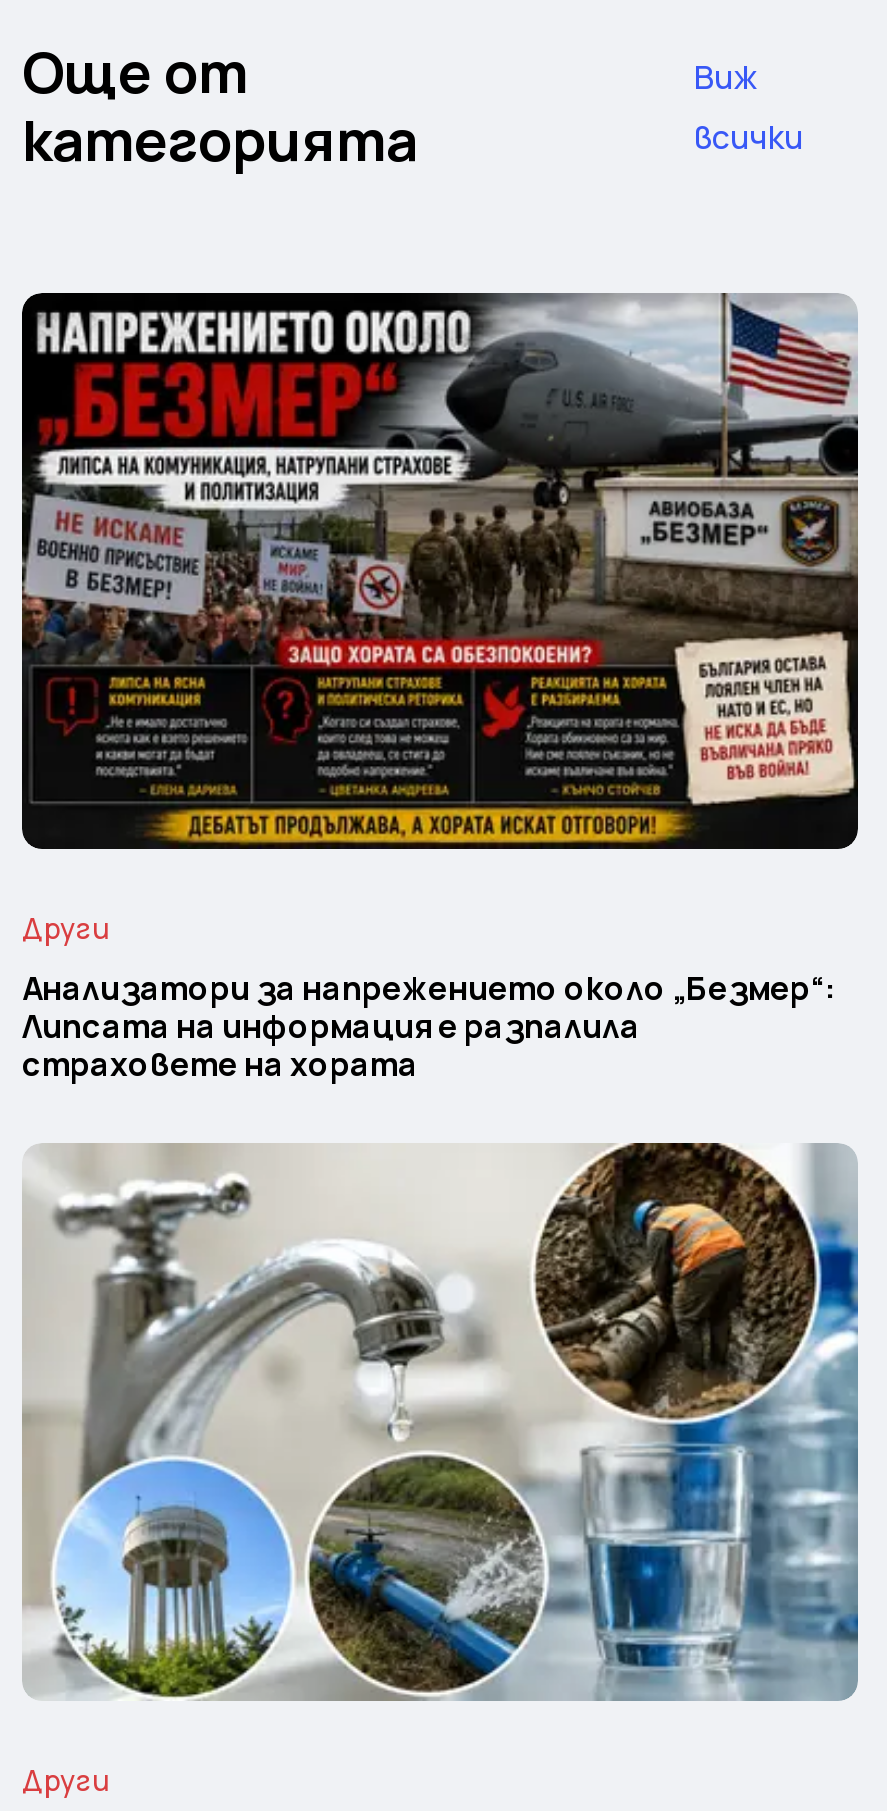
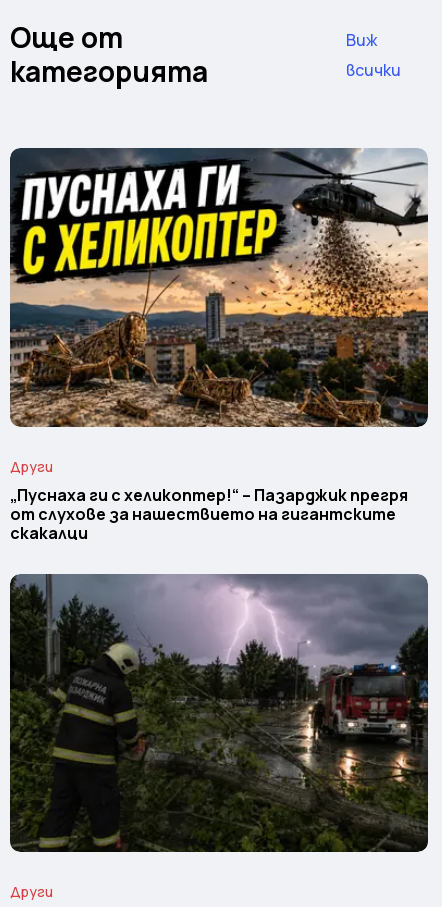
[20,293,860,851] [image] -> [9,148,429,428] [image]
[22,966,836,1086] Анализатори за напрежението около „Безмер“: | Липсата на информация е разпалила | страховете на хората -> [10,484,408,544] „Пуснаха ги с хеликоптер!“ – Пазарджик прегря | от слухове за нашествието на гигантските | скакалци
[22,1141,860,1701] [image] -> [9,573,429,853] [image]

